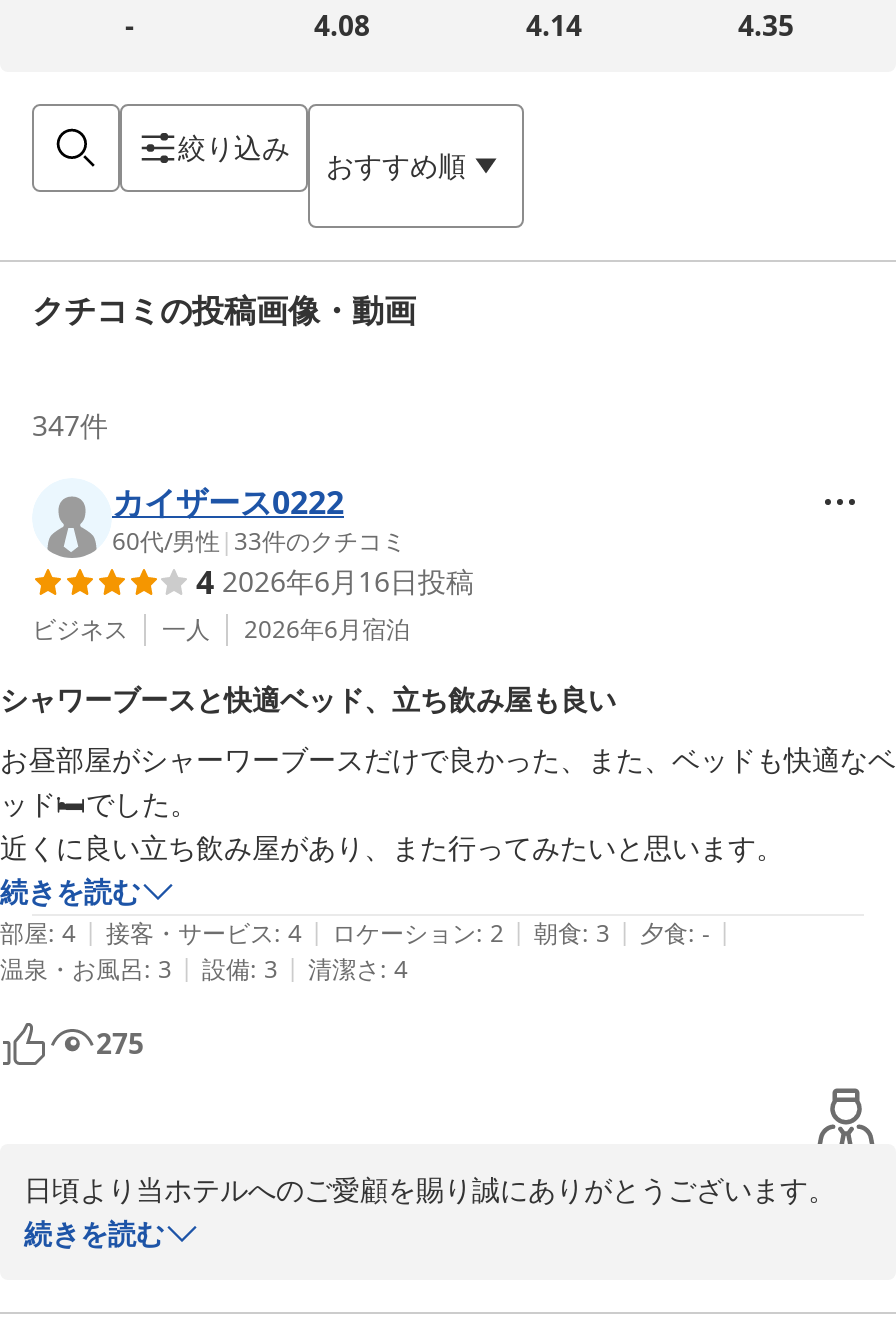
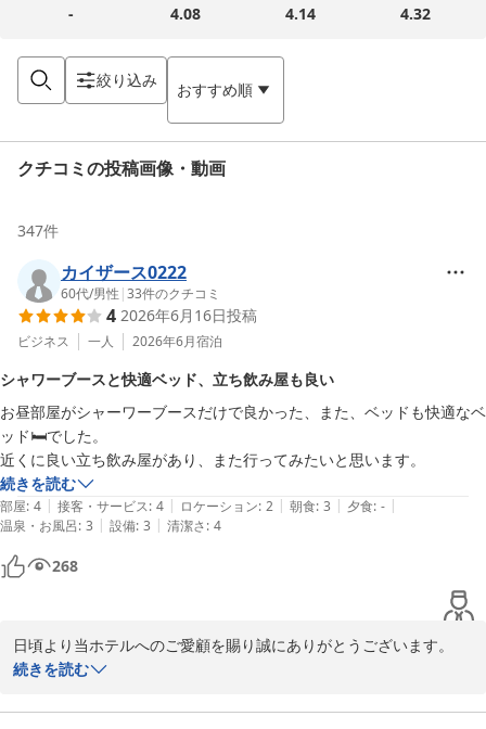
[738,6,794,44] 4.35 -> [400,3,431,24] 4.32
[96,1024,144,1062] 275 -> [52,555,78,576] 268

